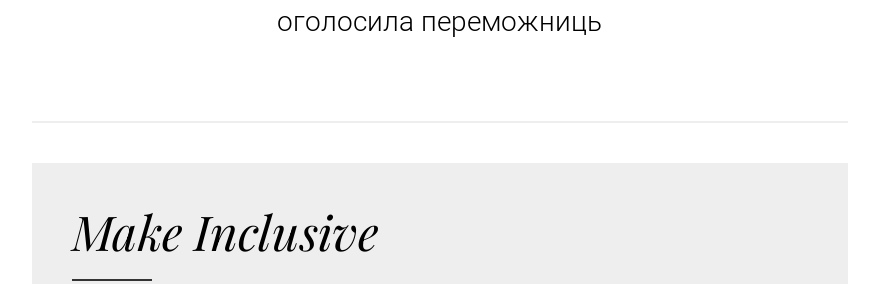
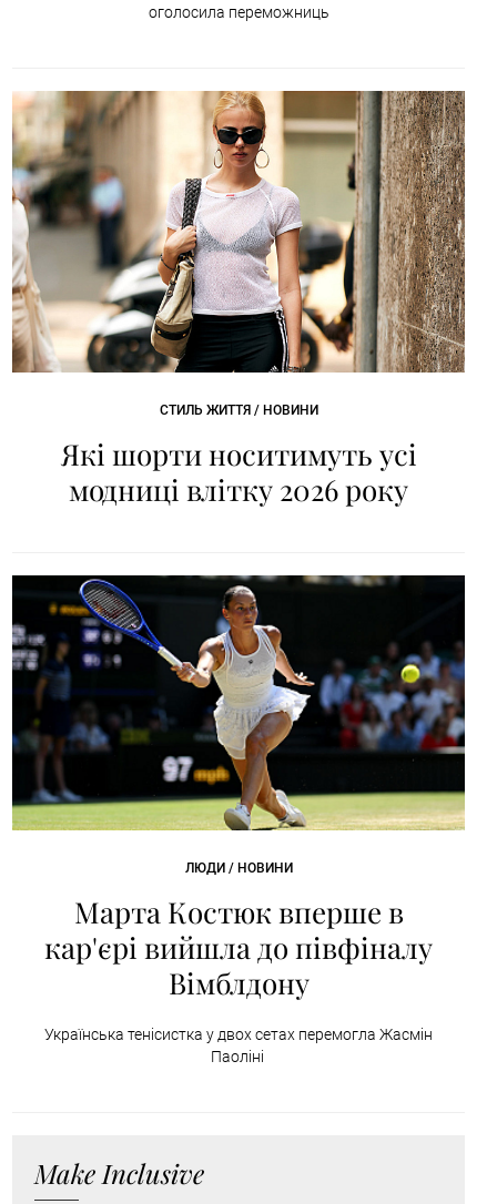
none -> [11,90,466,509] [image] | СТИЛЬ ЖИТТЯ / НОВИНИ | Які шорти носитимуть усі | модниці влітку 2026 року
none -> [11,574,466,1066] [image] | ЛЮДИ / НОВИНИ | Марта Костюк вперше в | кар'єрі вийшла до півфіналу | Вімблдону | Українська тенісистка у двох сетах перемогла Жасмін | Паоліні

